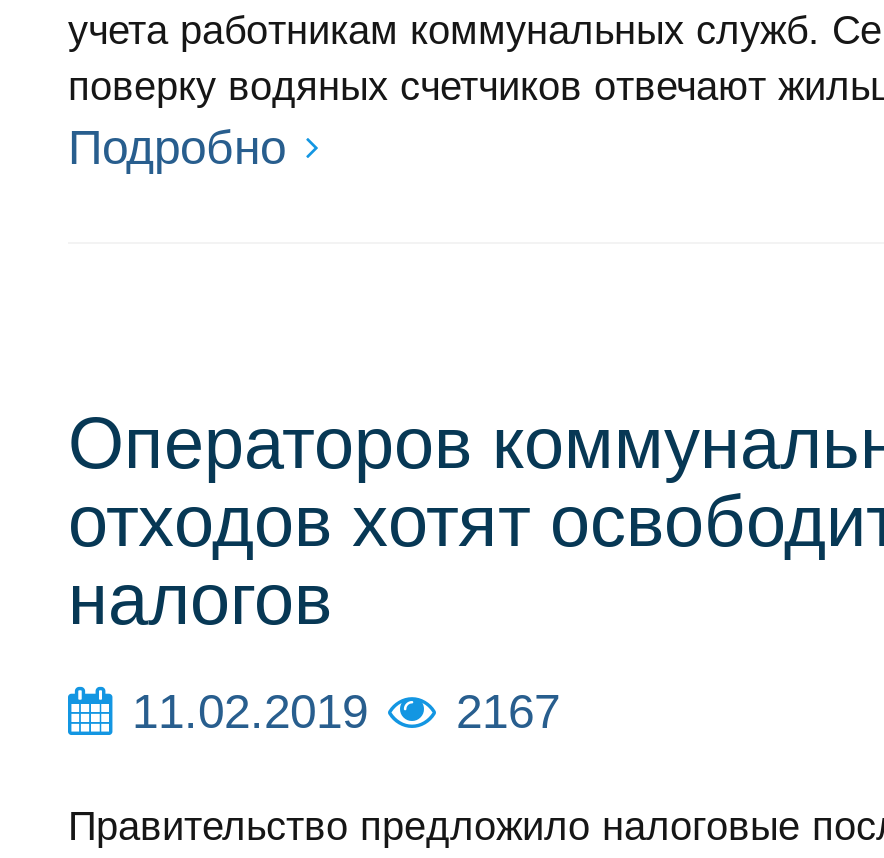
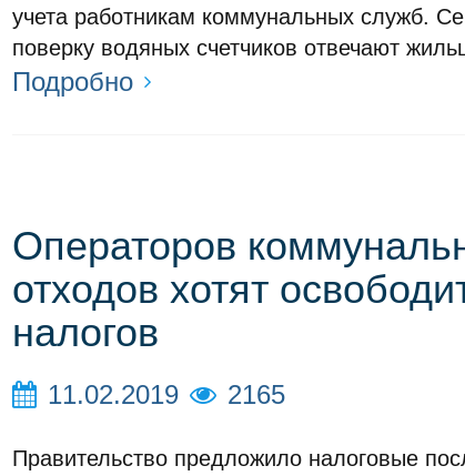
[132,684,560,738] 11.02.2019 2167 -> [48,379,285,409] 11.02.2019 2165

